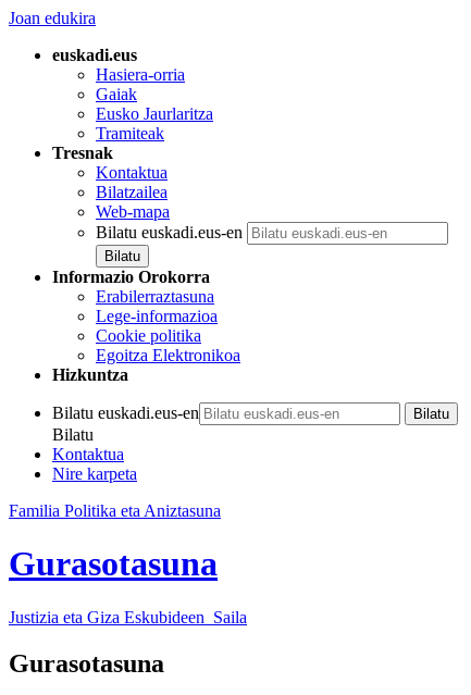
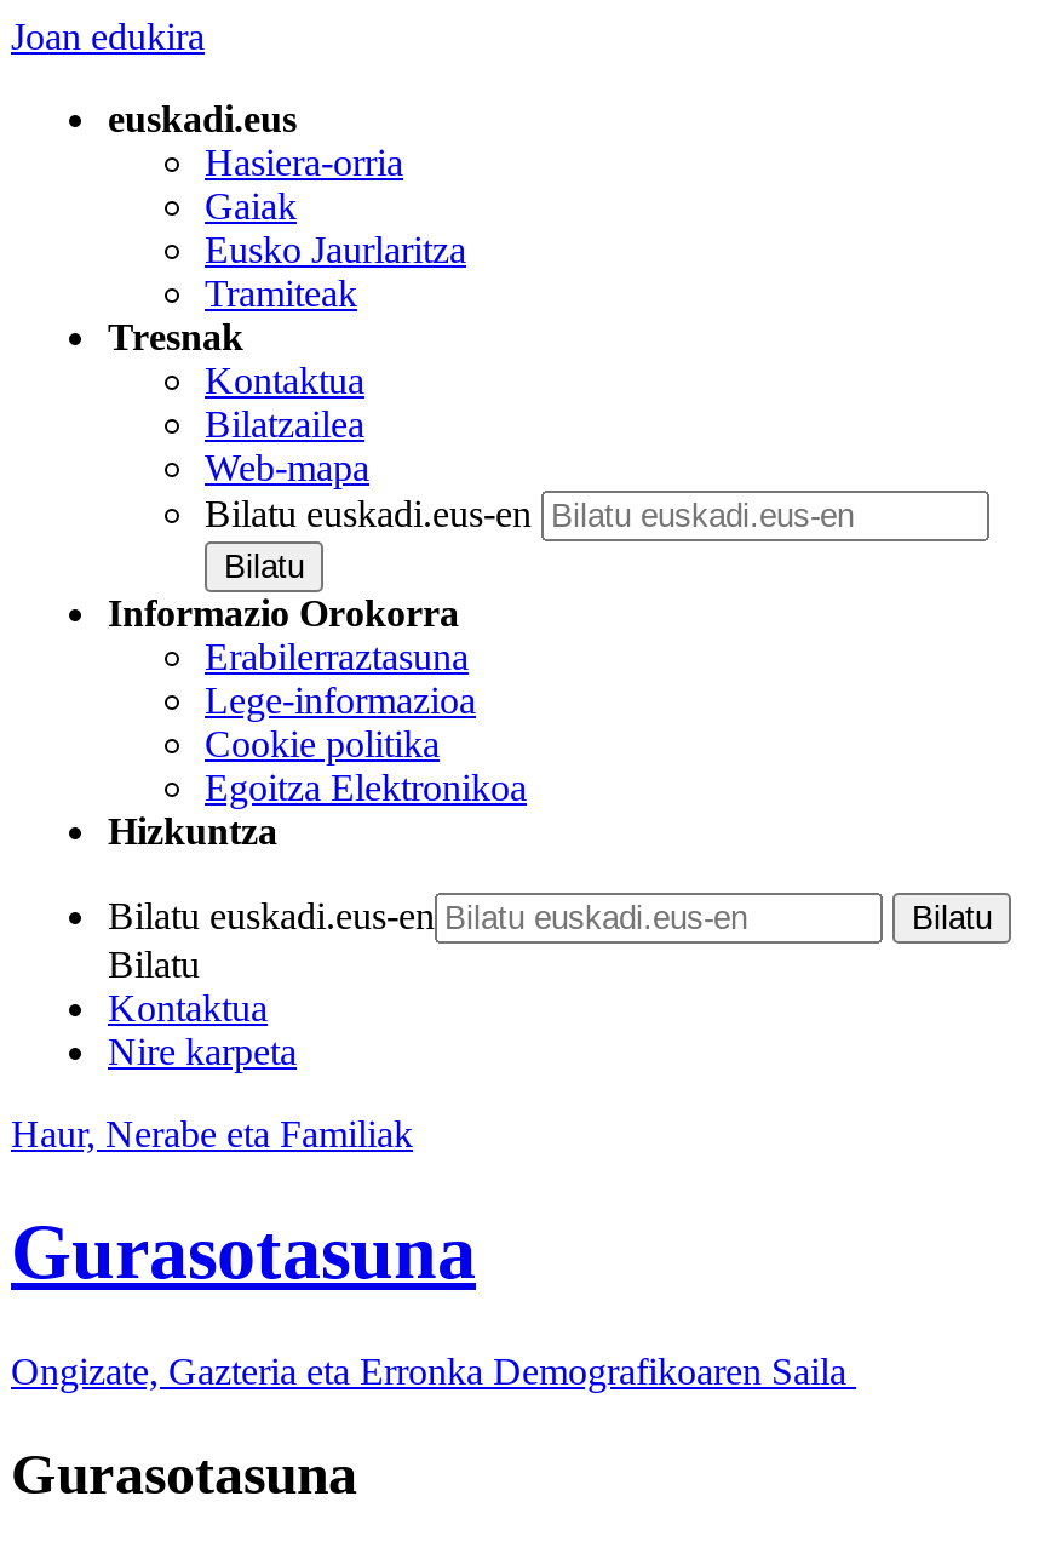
[9,501,221,520] Familia Politika eta Aniztasuna -> [11,1113,413,1154] Haur, Nerabe eta Familiak
[9,608,247,626] Justizia eta Giza Eskubideen Saila -> [11,1350,856,1392] Ongizate, Gazteria eta Erronka Demografikoaren Saila

